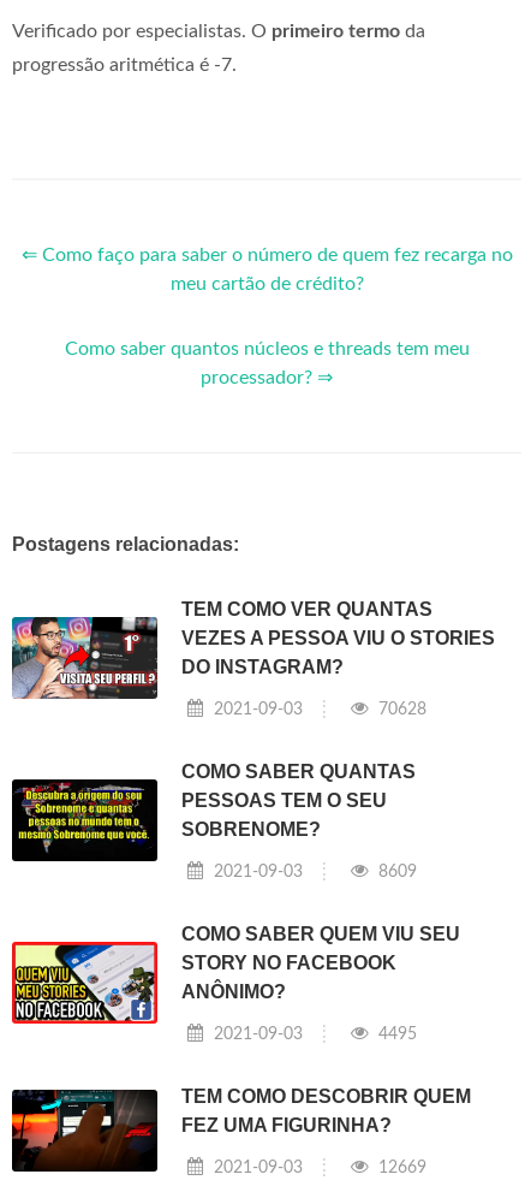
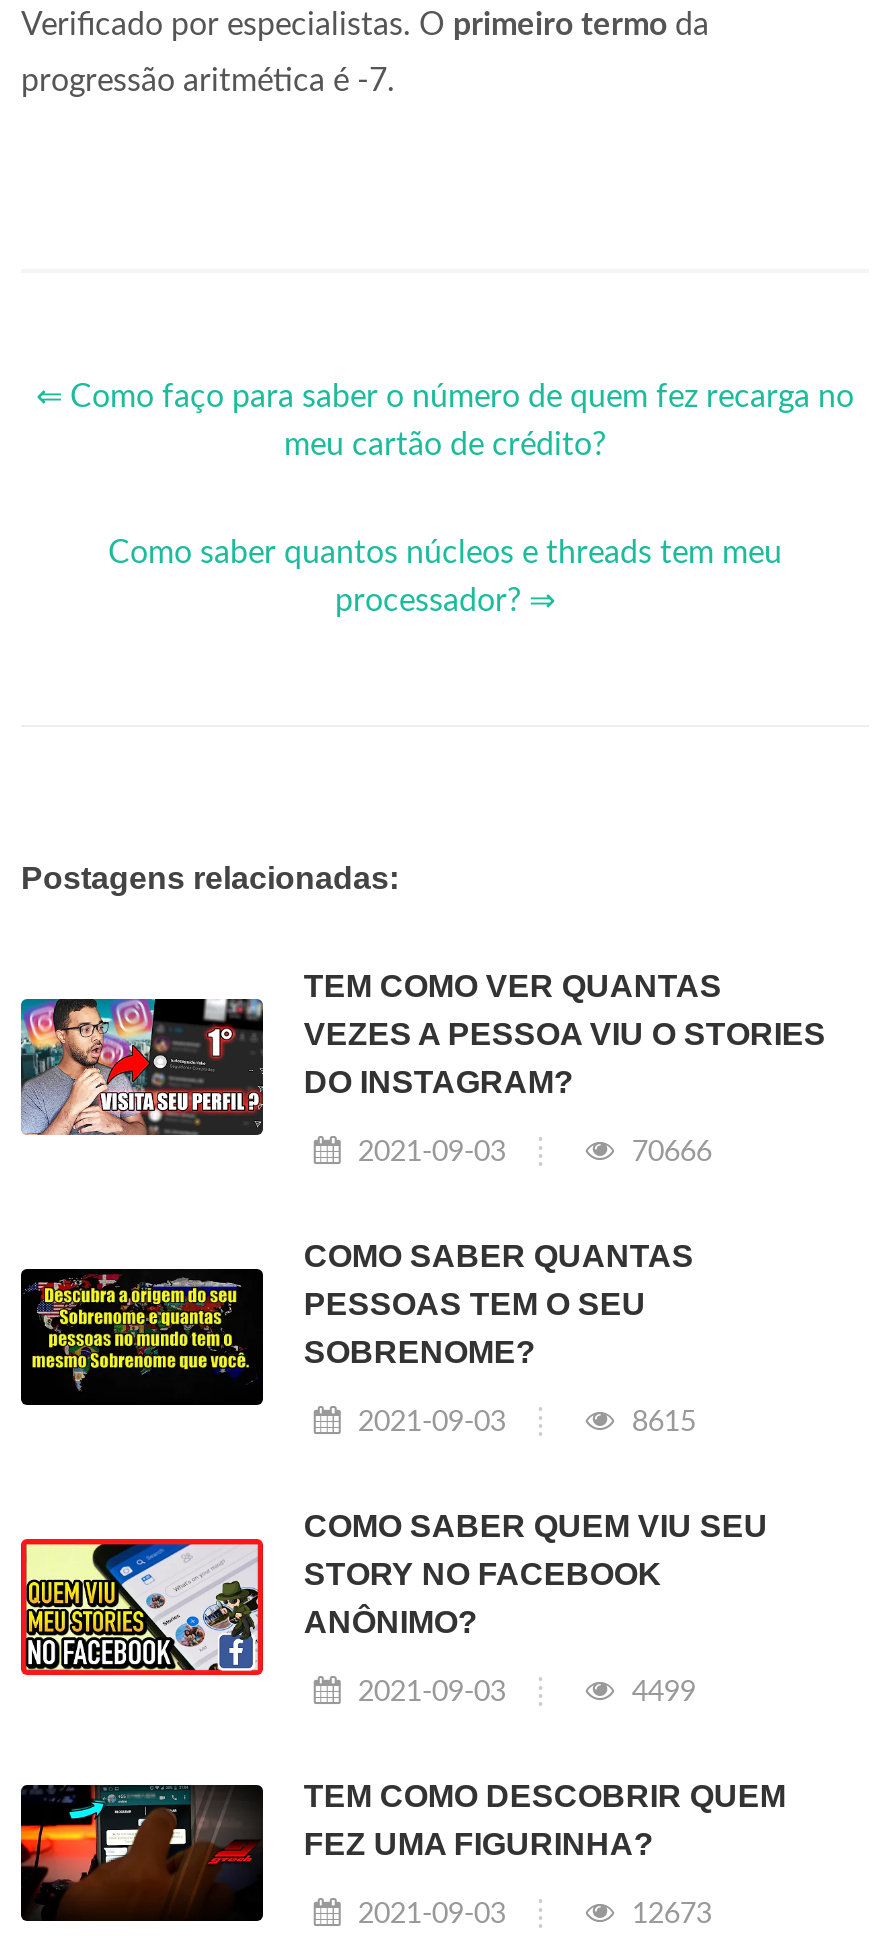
[374,700,427,718] 70628 -> [624,1137,712,1167] 70666
[374,862,417,880] 8609 -> [624,1407,696,1437] 8615
[374,1025,417,1043] 4495 -> [624,1677,696,1707] 4499
[374,1158,427,1176] 12669 -> [624,1899,712,1929] 12673

